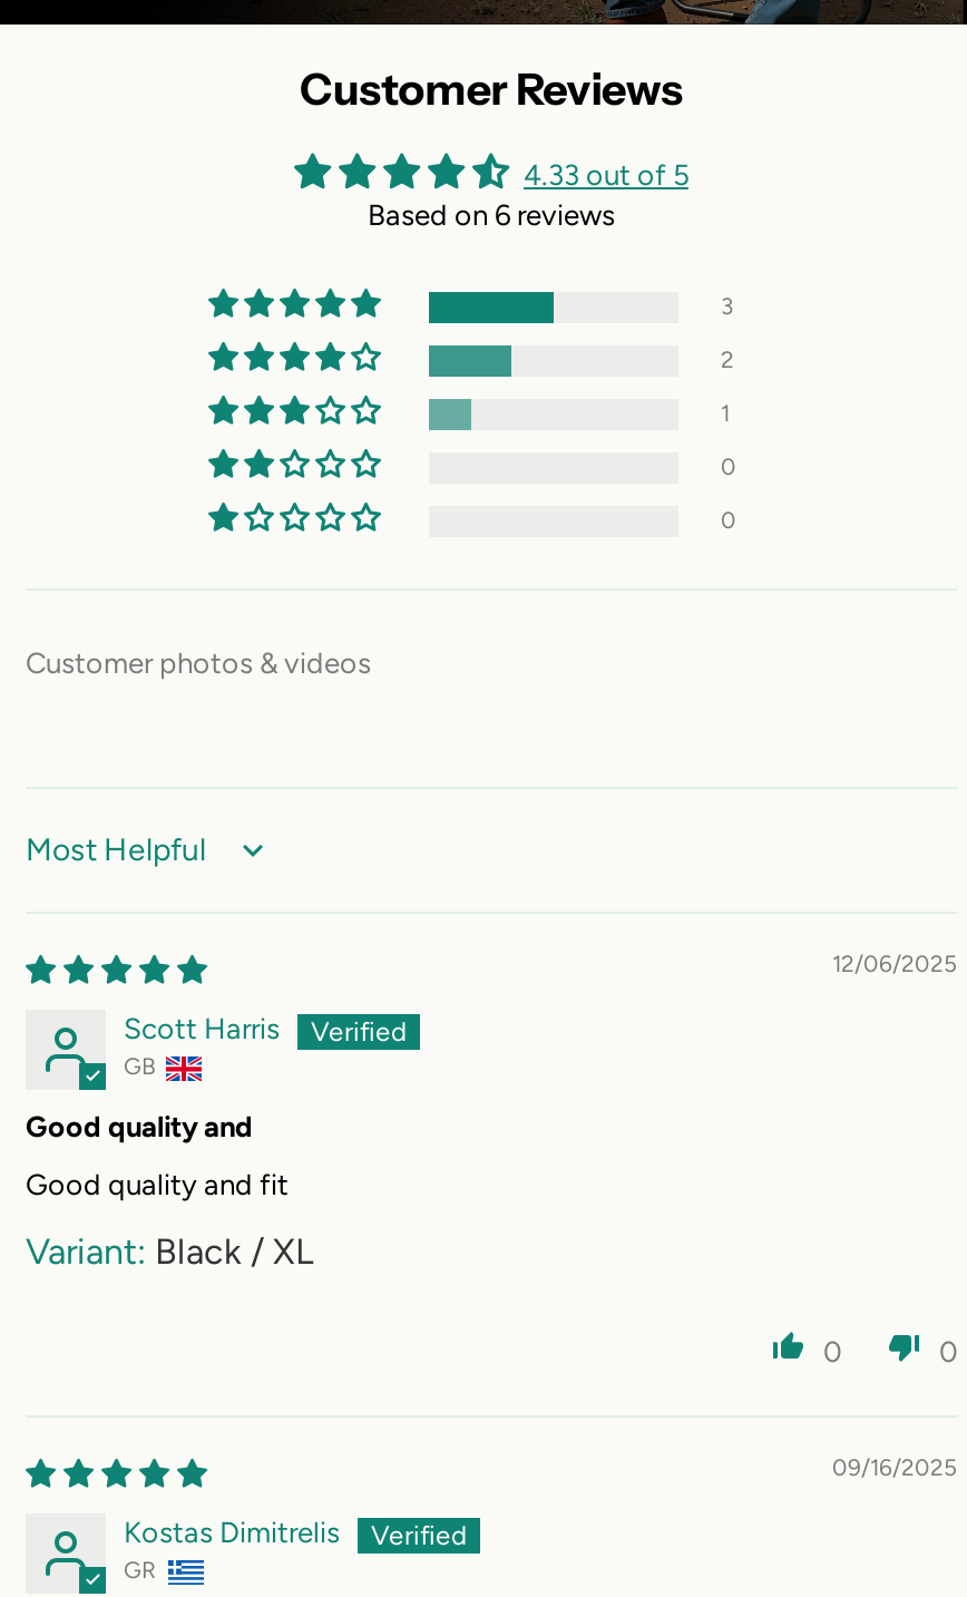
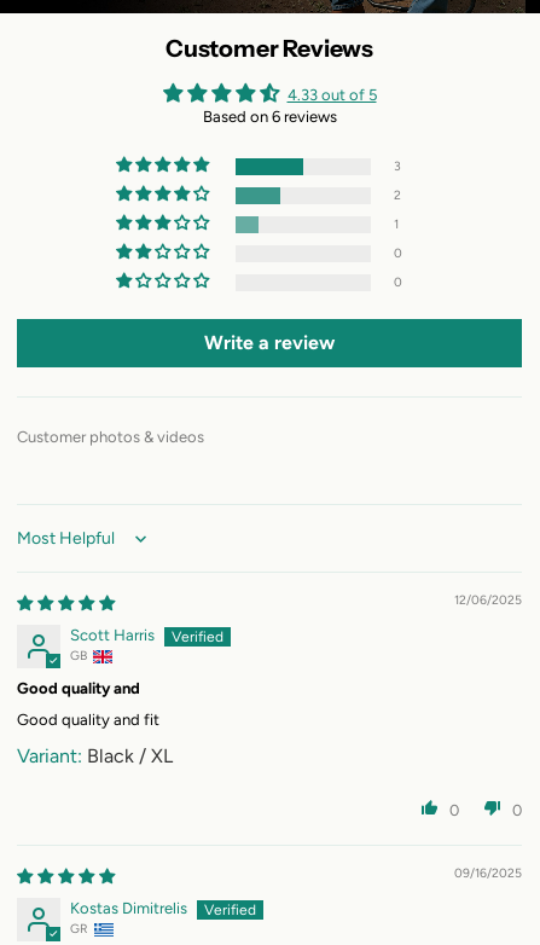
none -> [204,332,335,355] Write a review

